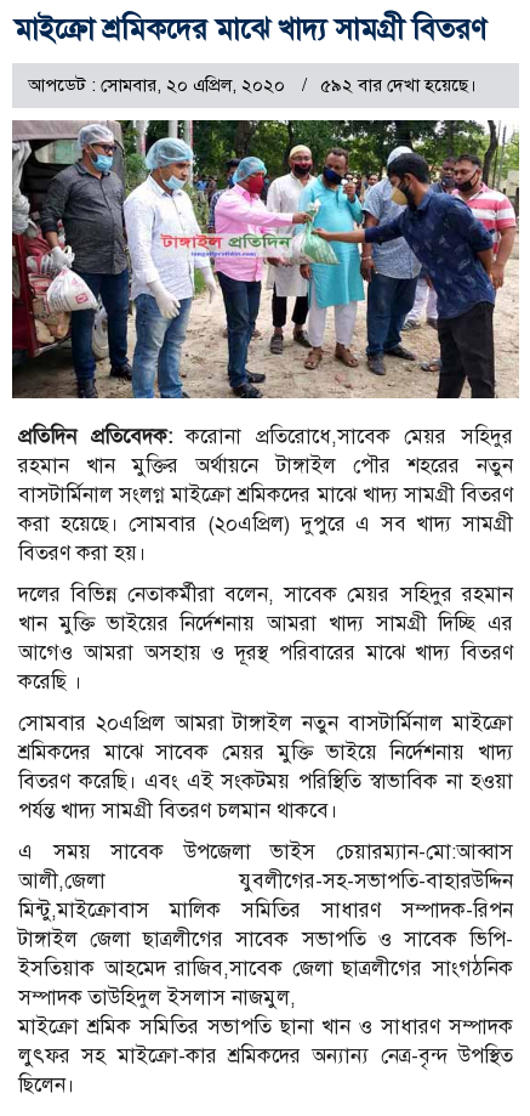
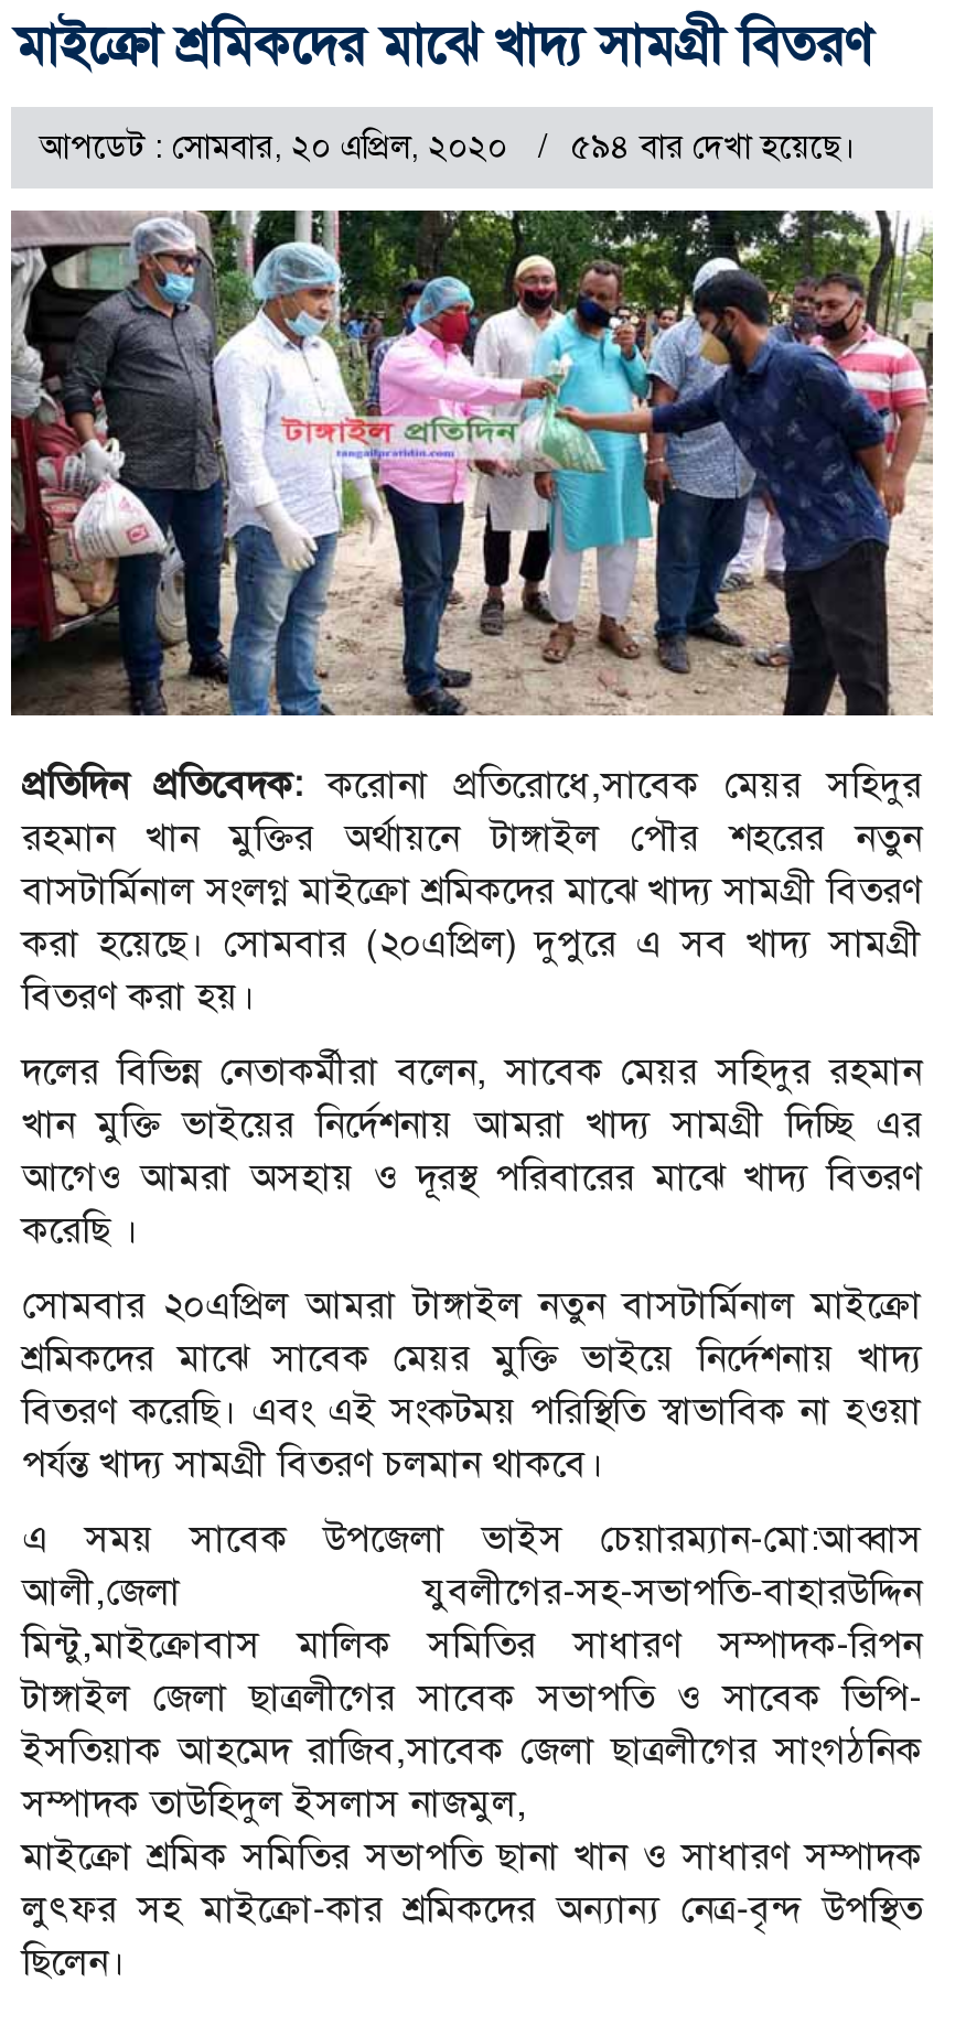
[28,73,477,95] আপডেট : সোমবার, ২০ এপ্রিল, ২০২০ ৫৯২ বার দেখা হয়েছে। -> [40,126,856,165] আপডেট : সোমবার, ২০ এপ্রিল, ২০২০ ৫৯৪ বার দেখা হয়েছে।

